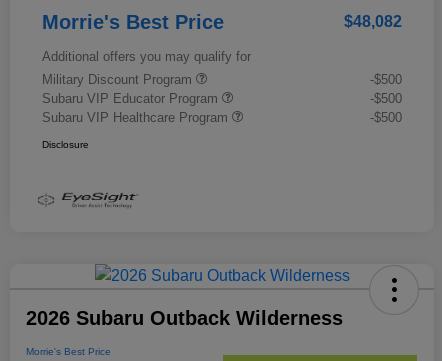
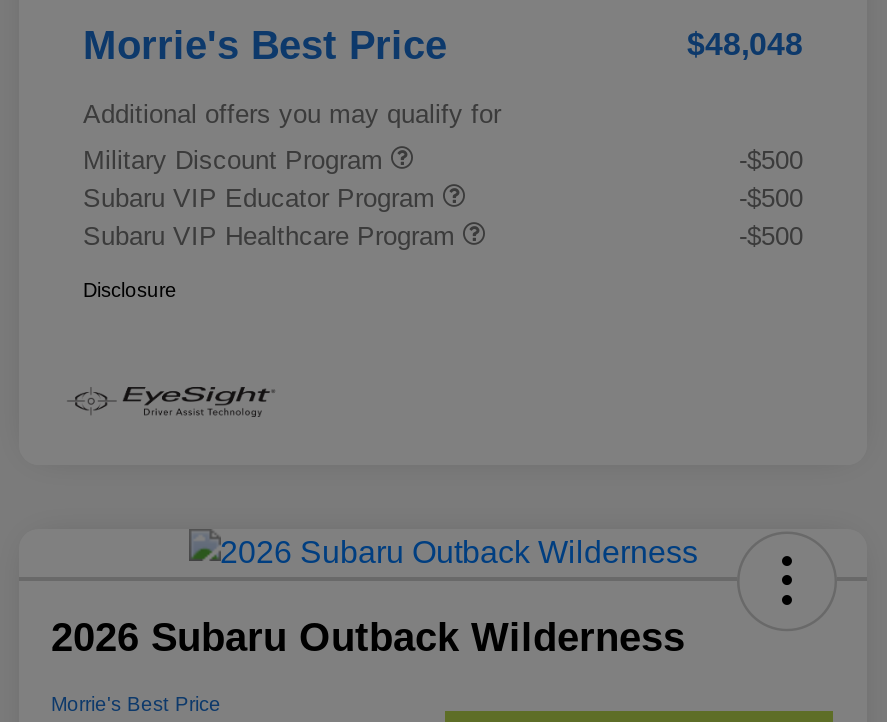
[344,13,402,30] $48,082 -> [687,26,803,60] $48,048

